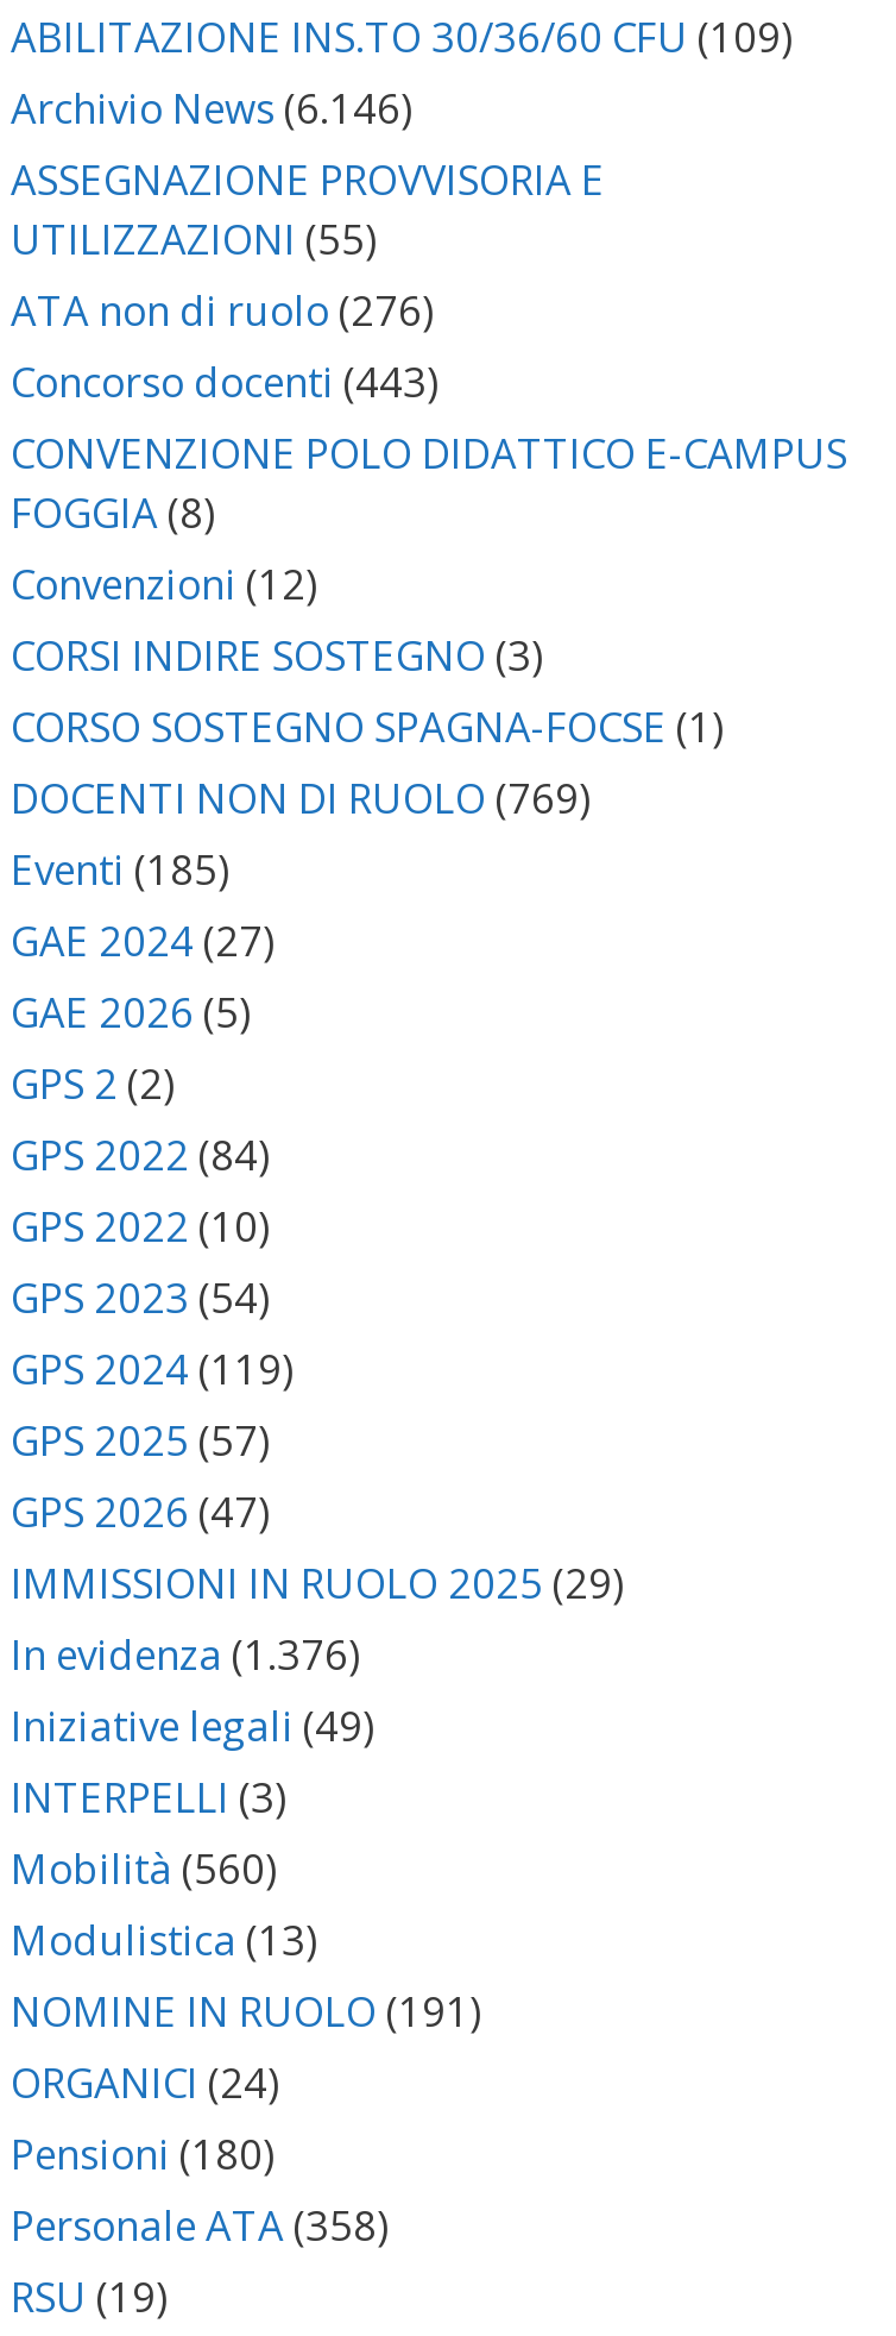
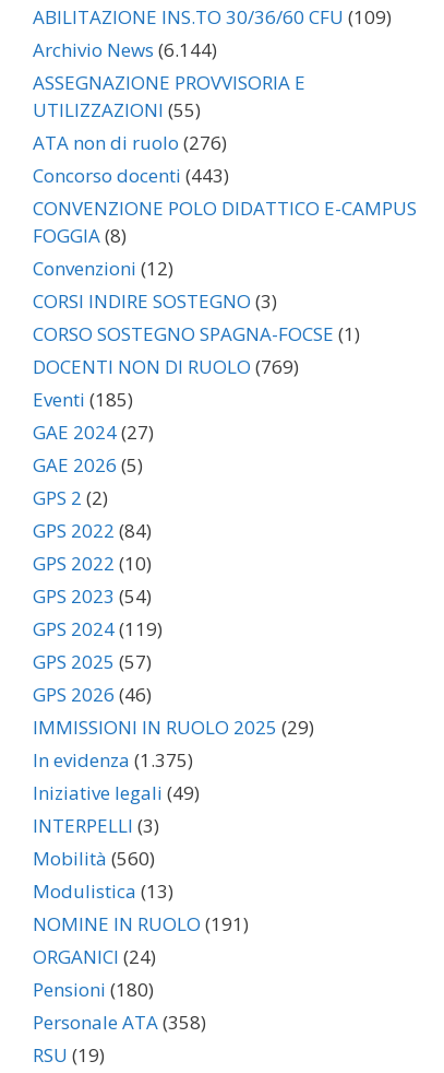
[11,82,412,137] Archivio News (6.146) -> [33,38,217,63] Archivio News (6.144)
[11,1486,270,1540] GPS 2026 (47) -> [33,682,152,708] GPS 2026 (46)
[11,1628,360,1683] In evidenza (1.376) -> [33,748,193,773] In evidenza (1.375)

